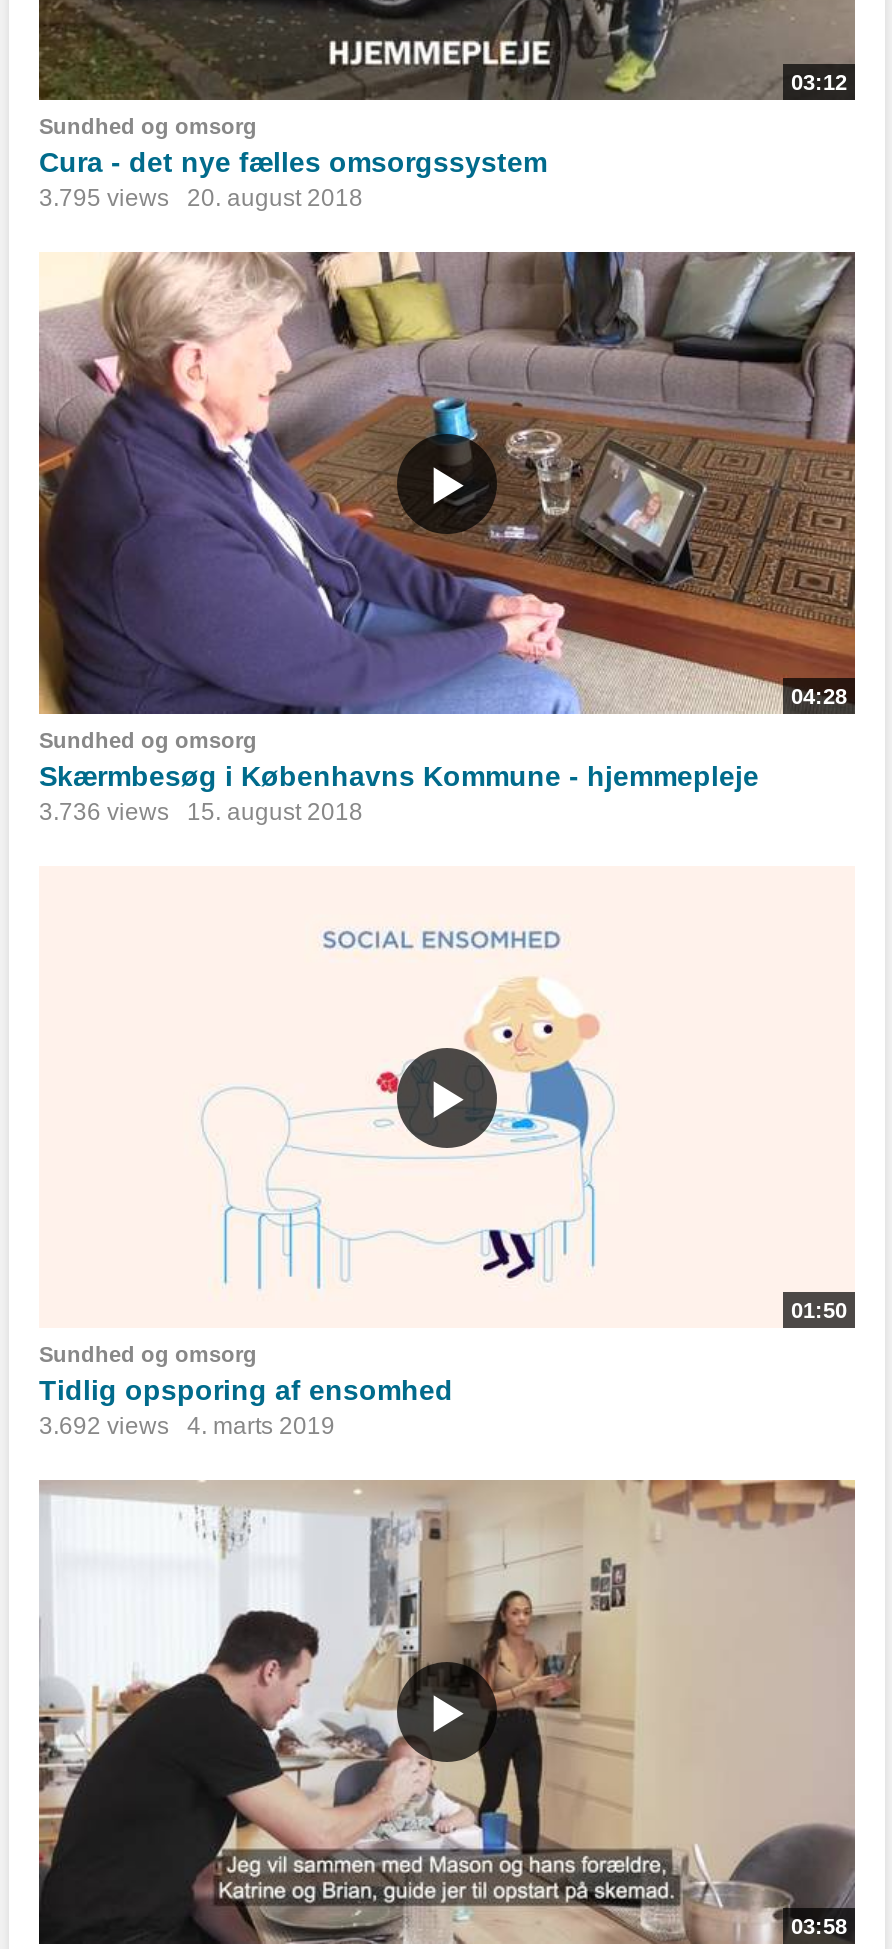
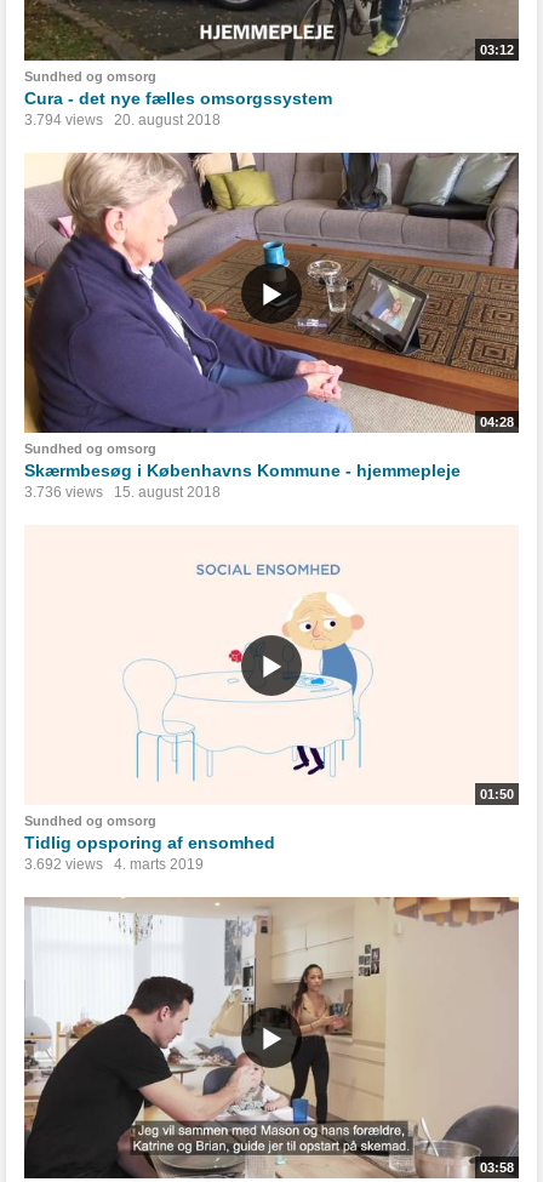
[39,184,363,212] 3.795 views 20. august 2018 -> [24,112,221,129] 3.794 views 20. august 2018

